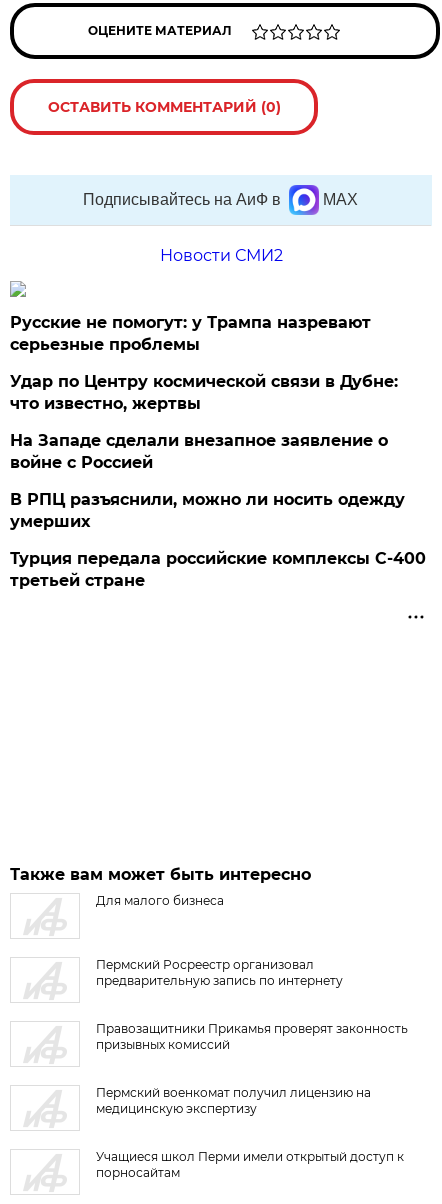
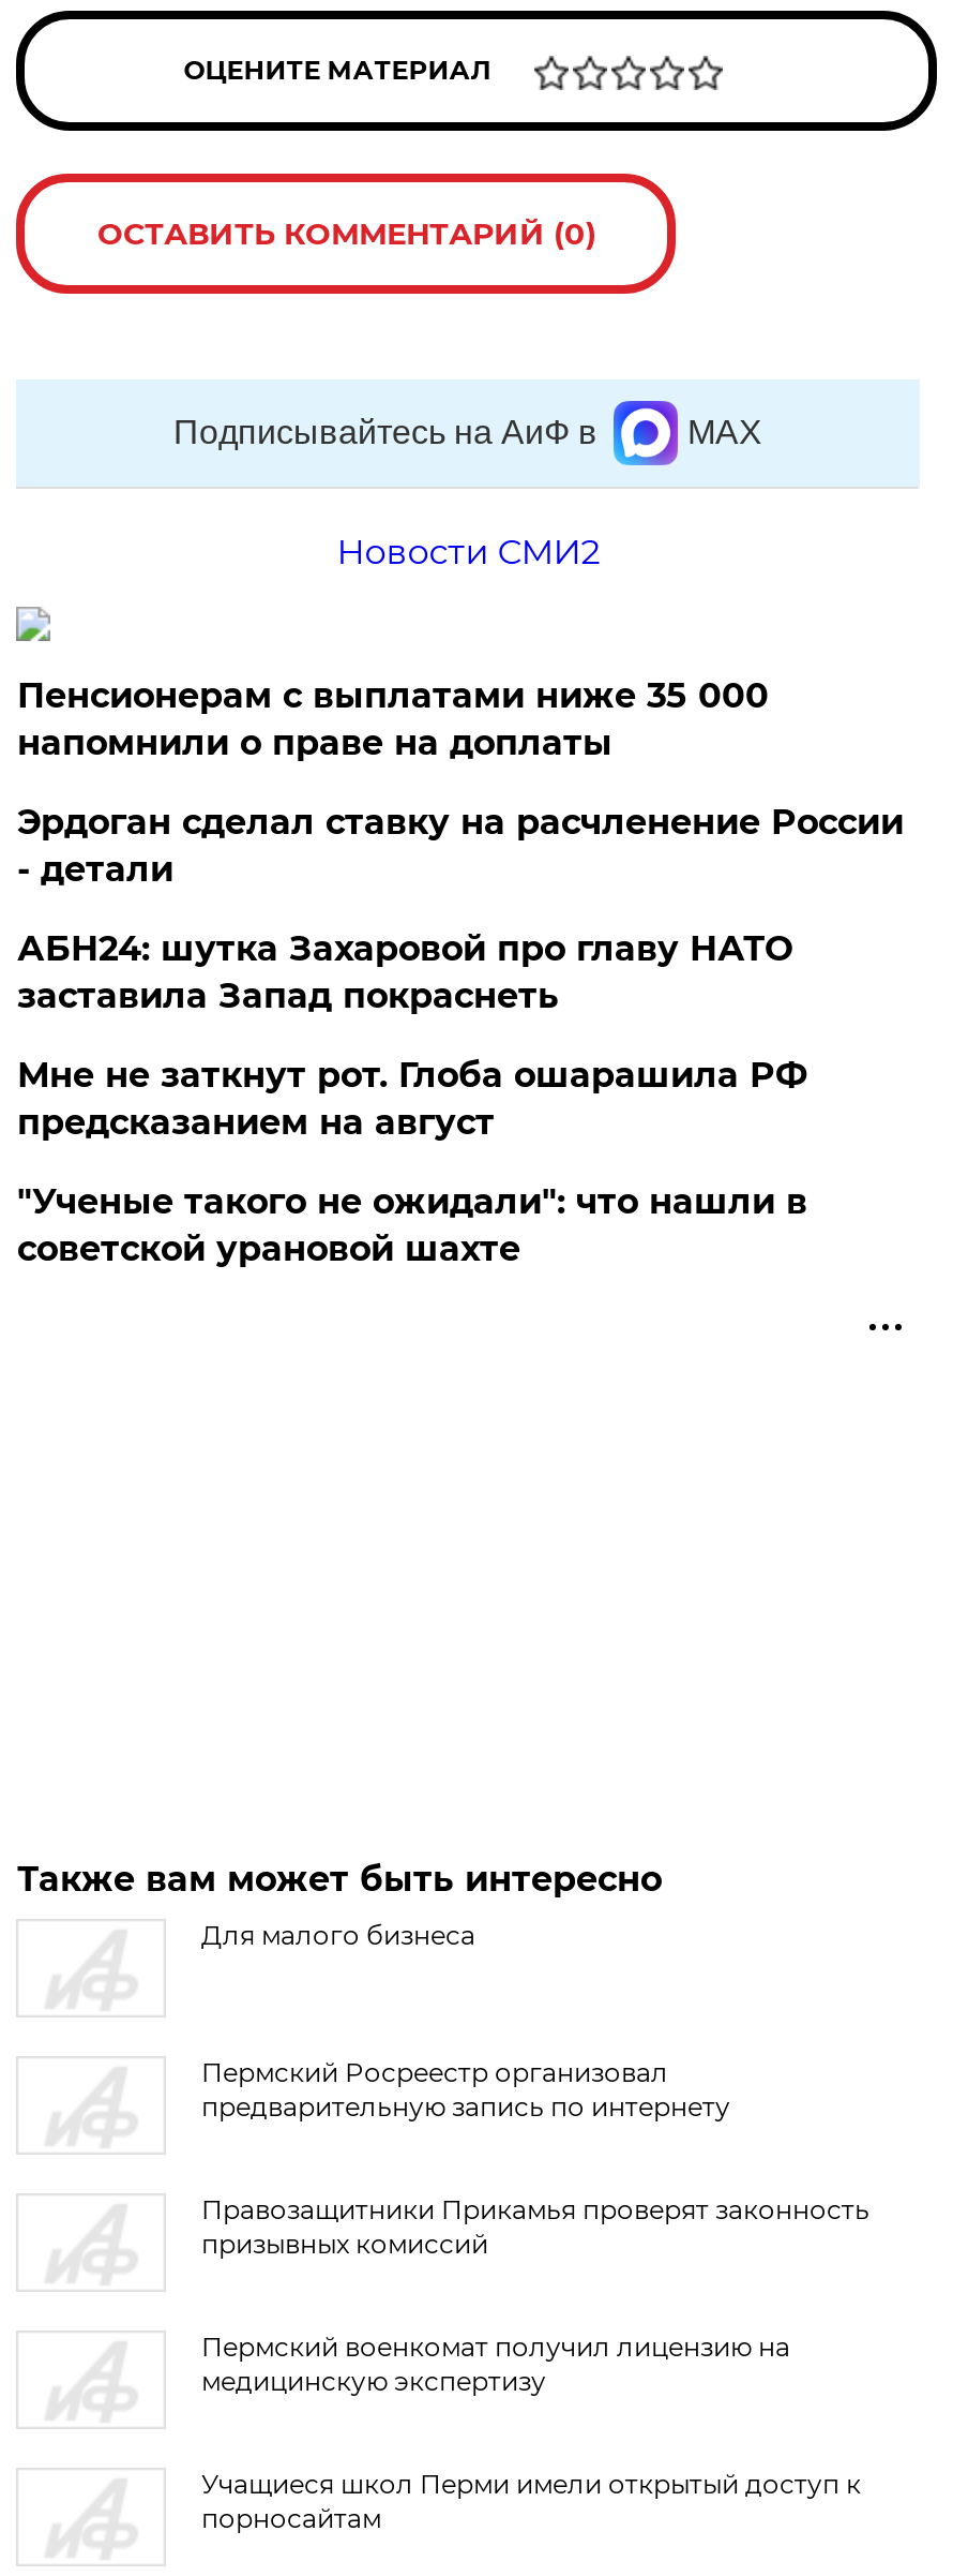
[10,313,371,354] Русские не помогут: у Трампа назревают | серьезные проблемы -> [17,675,769,763] Пенсионерам с выплатами ниже 35 000 | напомнили о праве на доплаты
[10,372,398,413] Удар по Центру космической связи в Дубне: | что известно, жертвы -> [17,802,904,890] Эрдоган сделал ставку на расчленение России | - детали
[10,431,388,472] На Западе сделали внезапное заявление о | войне с Россией -> [17,928,792,1016] АБН24: шутка Захаровой про главу НАТО | заставила Запад покраснеть
[10,490,405,531] В РПЦ разъяснили, можно ли носить одежду | умерших -> [17,1055,807,1143] Мне не заткнут рот. Глоба ошарашила РФ | предсказанием на август
[10,549,426,590] Турция передала российские комплексы С-400 | третьей стране -> [17,1181,807,1269] "Ученые такого не ожидали": что нашли в | советской урановой шахте

